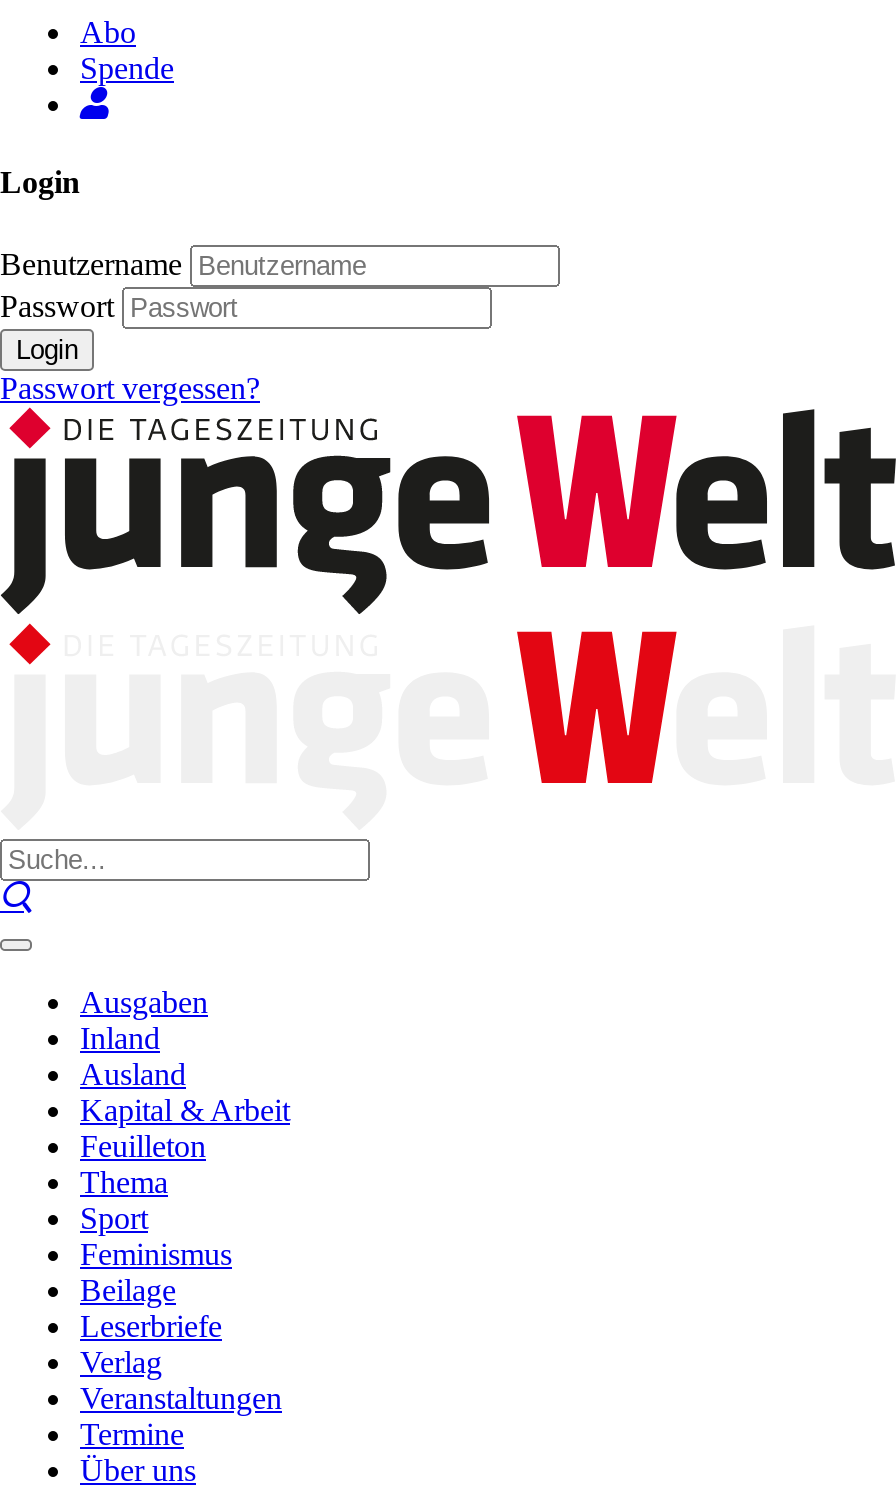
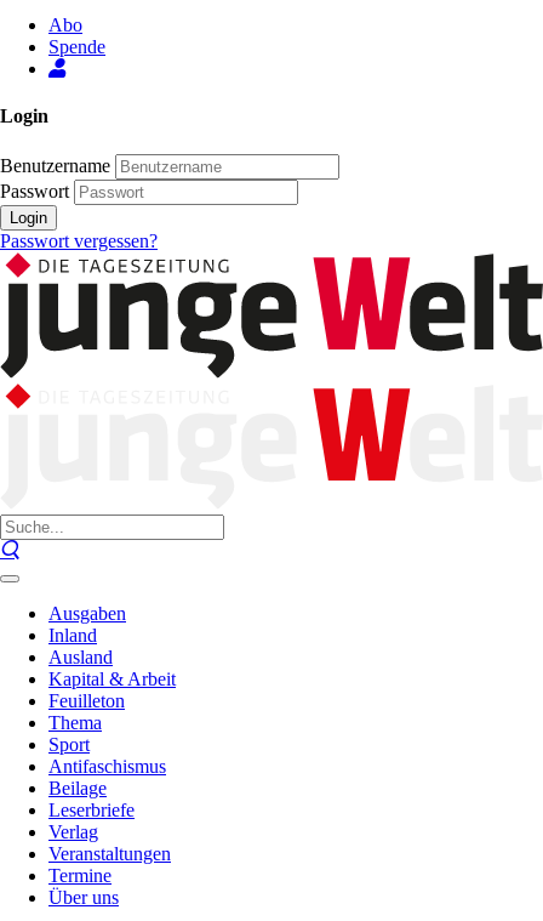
[80,1237,232,1271] Feminismus -> [48,756,166,777] Antifaschismus

